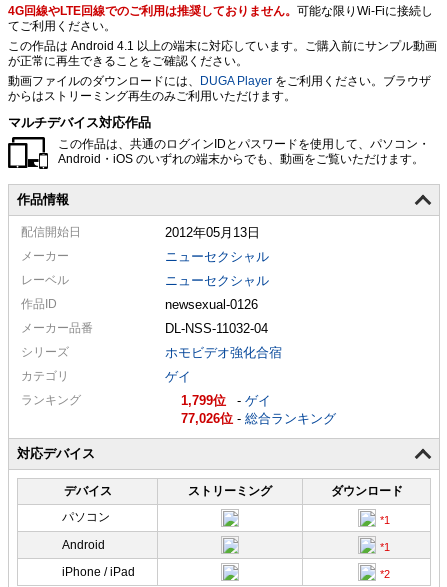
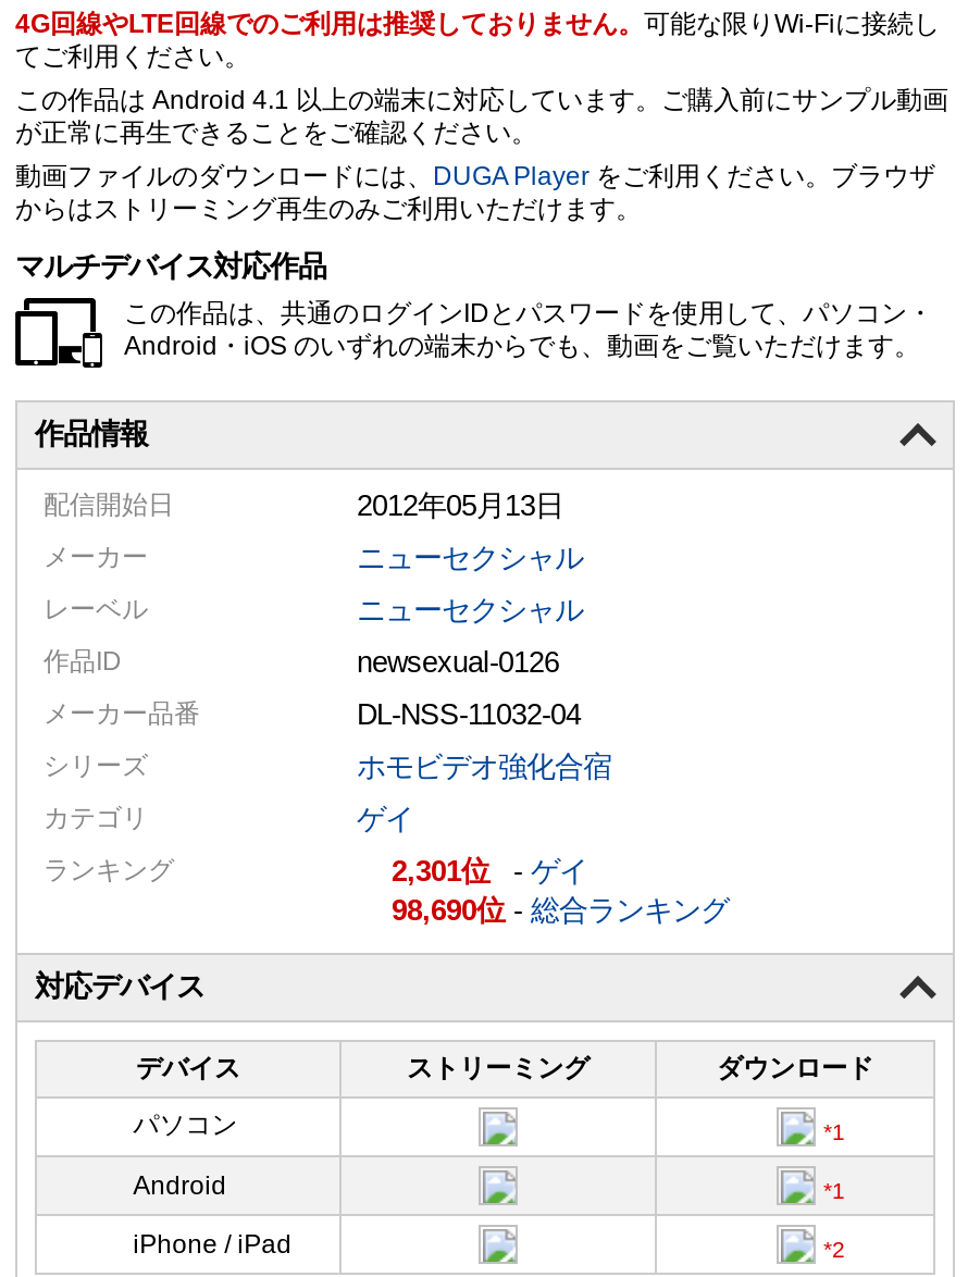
[181,393,271,408] 1,799 -ゲイ -> [392,854,587,887] 2,301 -ゲイ
[181,411,336,426] 77,026 -総合ランキング -> [392,893,729,926] 98,690 -総合ランキング

